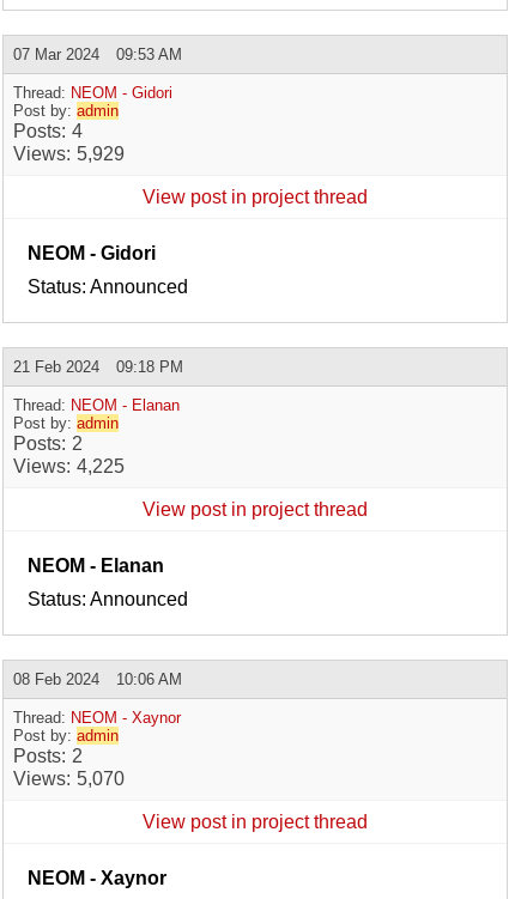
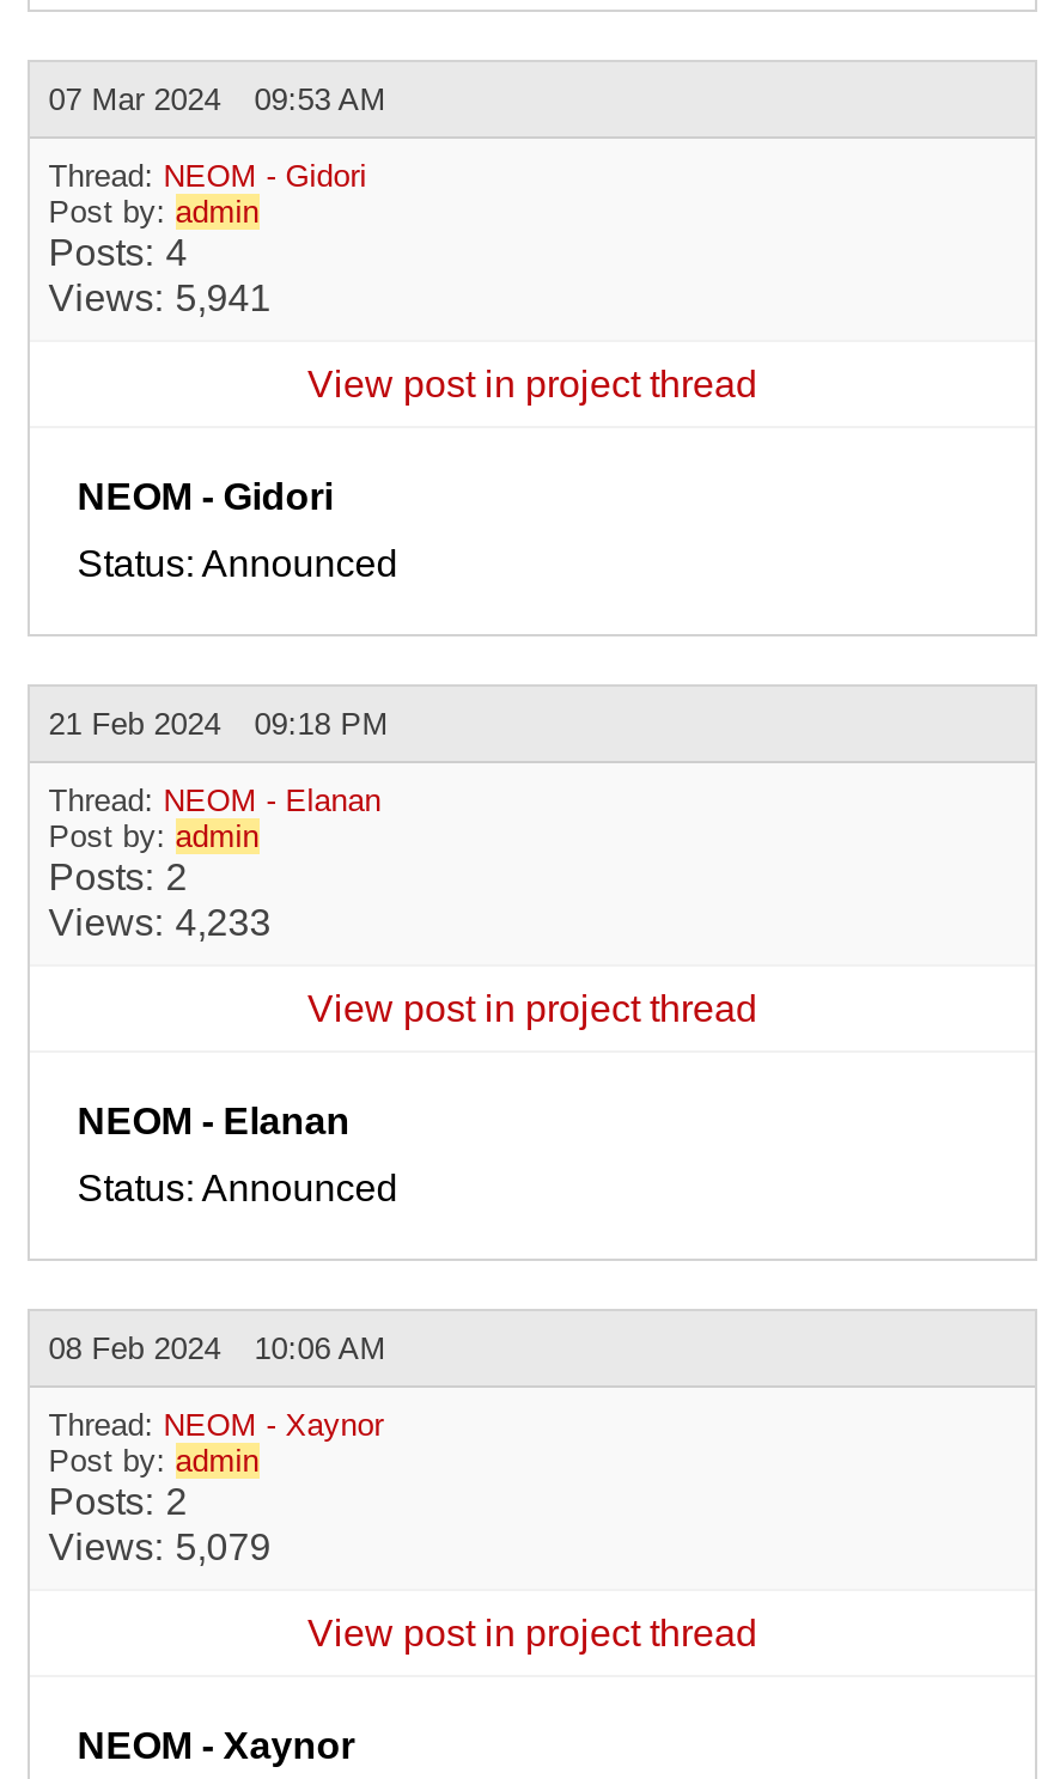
[13,144,124,164] Views 5,929 -> [49,278,271,319] Views 5,941
[13,456,124,477] Views 4,225 -> [49,903,271,943] Views 4,233
[13,769,124,789] Views 5,070 -> [49,1527,271,1568] Views 5,079

